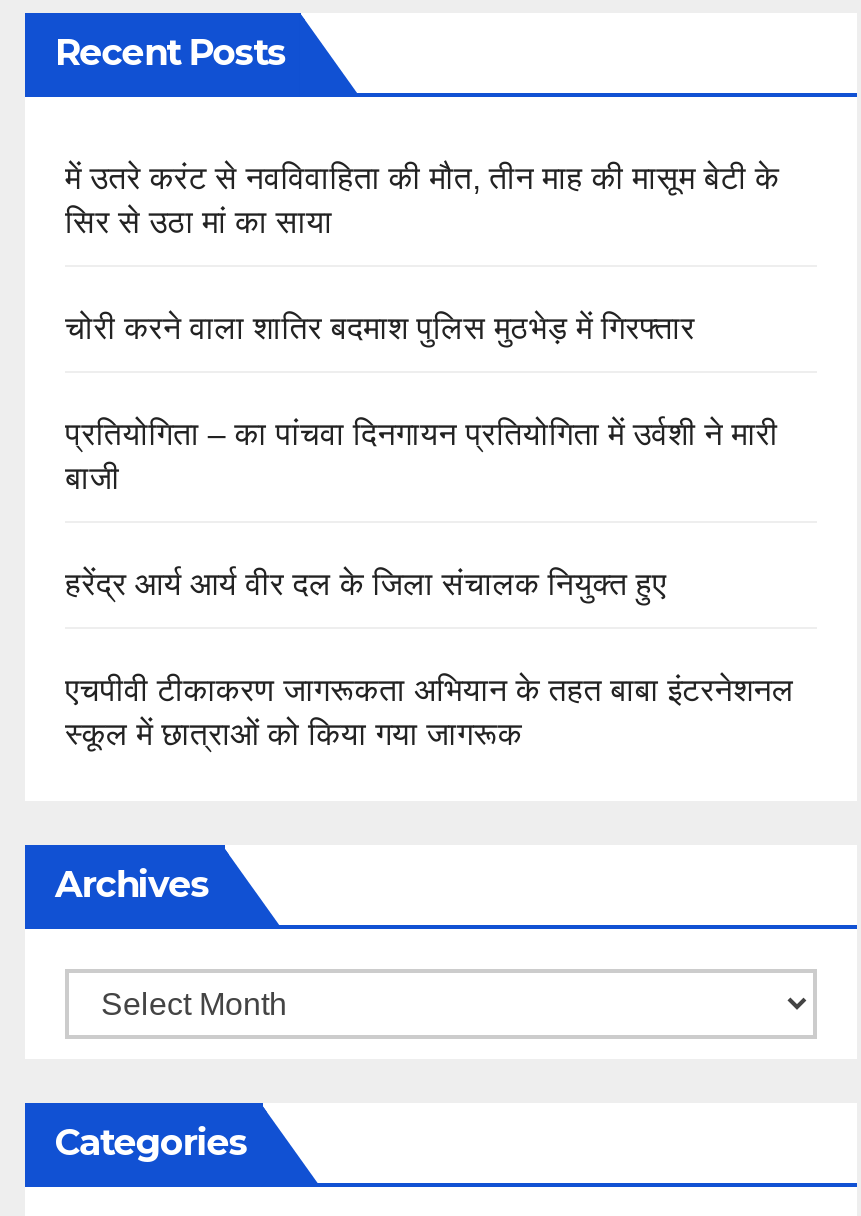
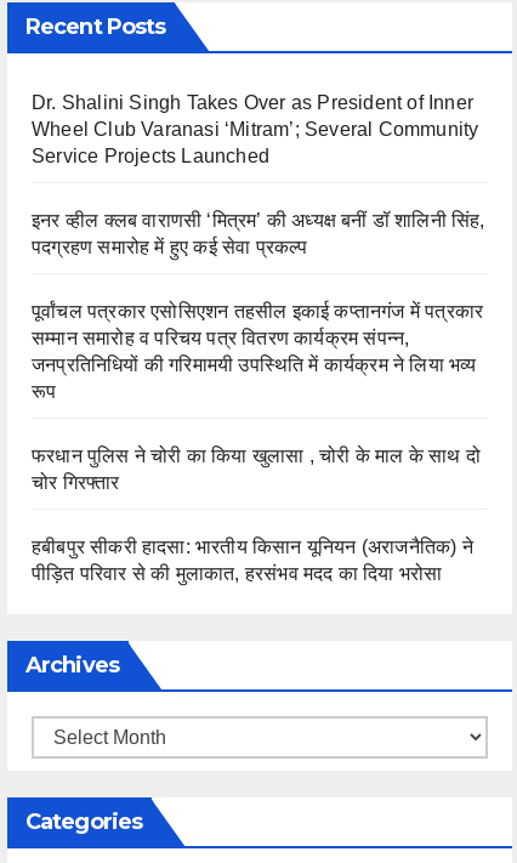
[65,160,779,238] में उतरे करंट से नवविवाहिता की मौत, तीन माह की मासूम बेटी के | सिर से उठा मां का साया -> [32,92,479,166] Dr. Shalini Singh Takes Over as President of Inner | Wheel Club Varanasi ‘Mitram’; Several Community | Service Projects Launched
[65,310,695,344] चोरी करने वाला शातिर बदमाश पुलिस मुठभेड़ में गिरफ्तार -> [32,209,485,257] इनर व्हील क्लब वाराणसी ‘मित्रम’ की अध्यक्ष बनीं डॉ शालिनी सिंह, | पदग्रहण समारोह में हुए कई सेवा प्रकल्प
[65,416,778,494] प्रतियोगिता – का पांचवा दिनगायन प्रतियोगिता में उर्वशी ने मारी | बाजी -> [32,301,483,401] पूर्वांचल पत्रकार एसोसिएशन तहसील इकाई कप्तानगंज में पत्रकार | सम्मान समारोह व परिचय पत्र वितरण कार्यक्रम संपन्न, | जनप्रतिनिधियों की गरिमामयी उपस्थिति में कार्यक्रम ने लिया भव्य | रूप
[65,566,667,600] हरेंद्र आर्य आर्य वीर दल के जिला संचालक नियुक्त हुए -> [32,445,480,492] फरधान पुलिस ने चोरी का किया खुलासा , चोरी के माल के साथ दो | चोर गिरफ्तार
[65,672,794,750] एचपीवी टीकाकरण जागरूकता अभियान के तहत बाबा इंटरनेशनल | स्कूल में छात्राओं को किया गया जागरूक -> [32,536,473,583] हबीबपुर सीकरी हादसा: भारतीय किसान यूनियन (अराजनैतिक) ने | पीड़ित परिवार से की मुलाकात, हरसंभव मदद का दिया भरोसा

